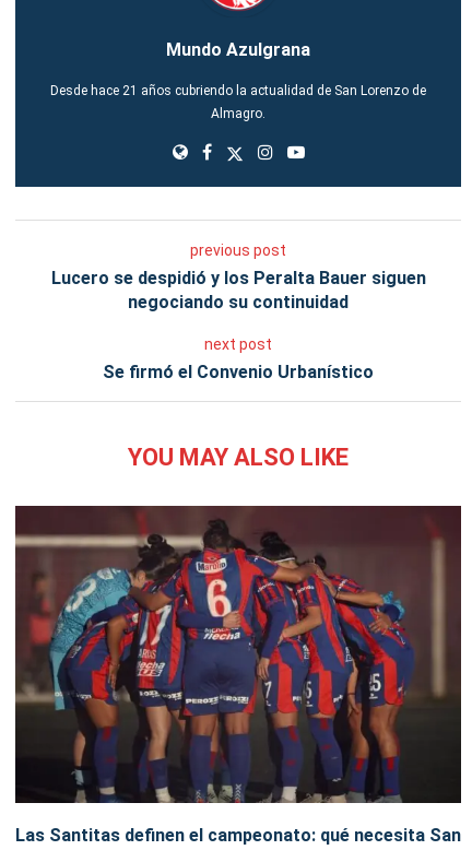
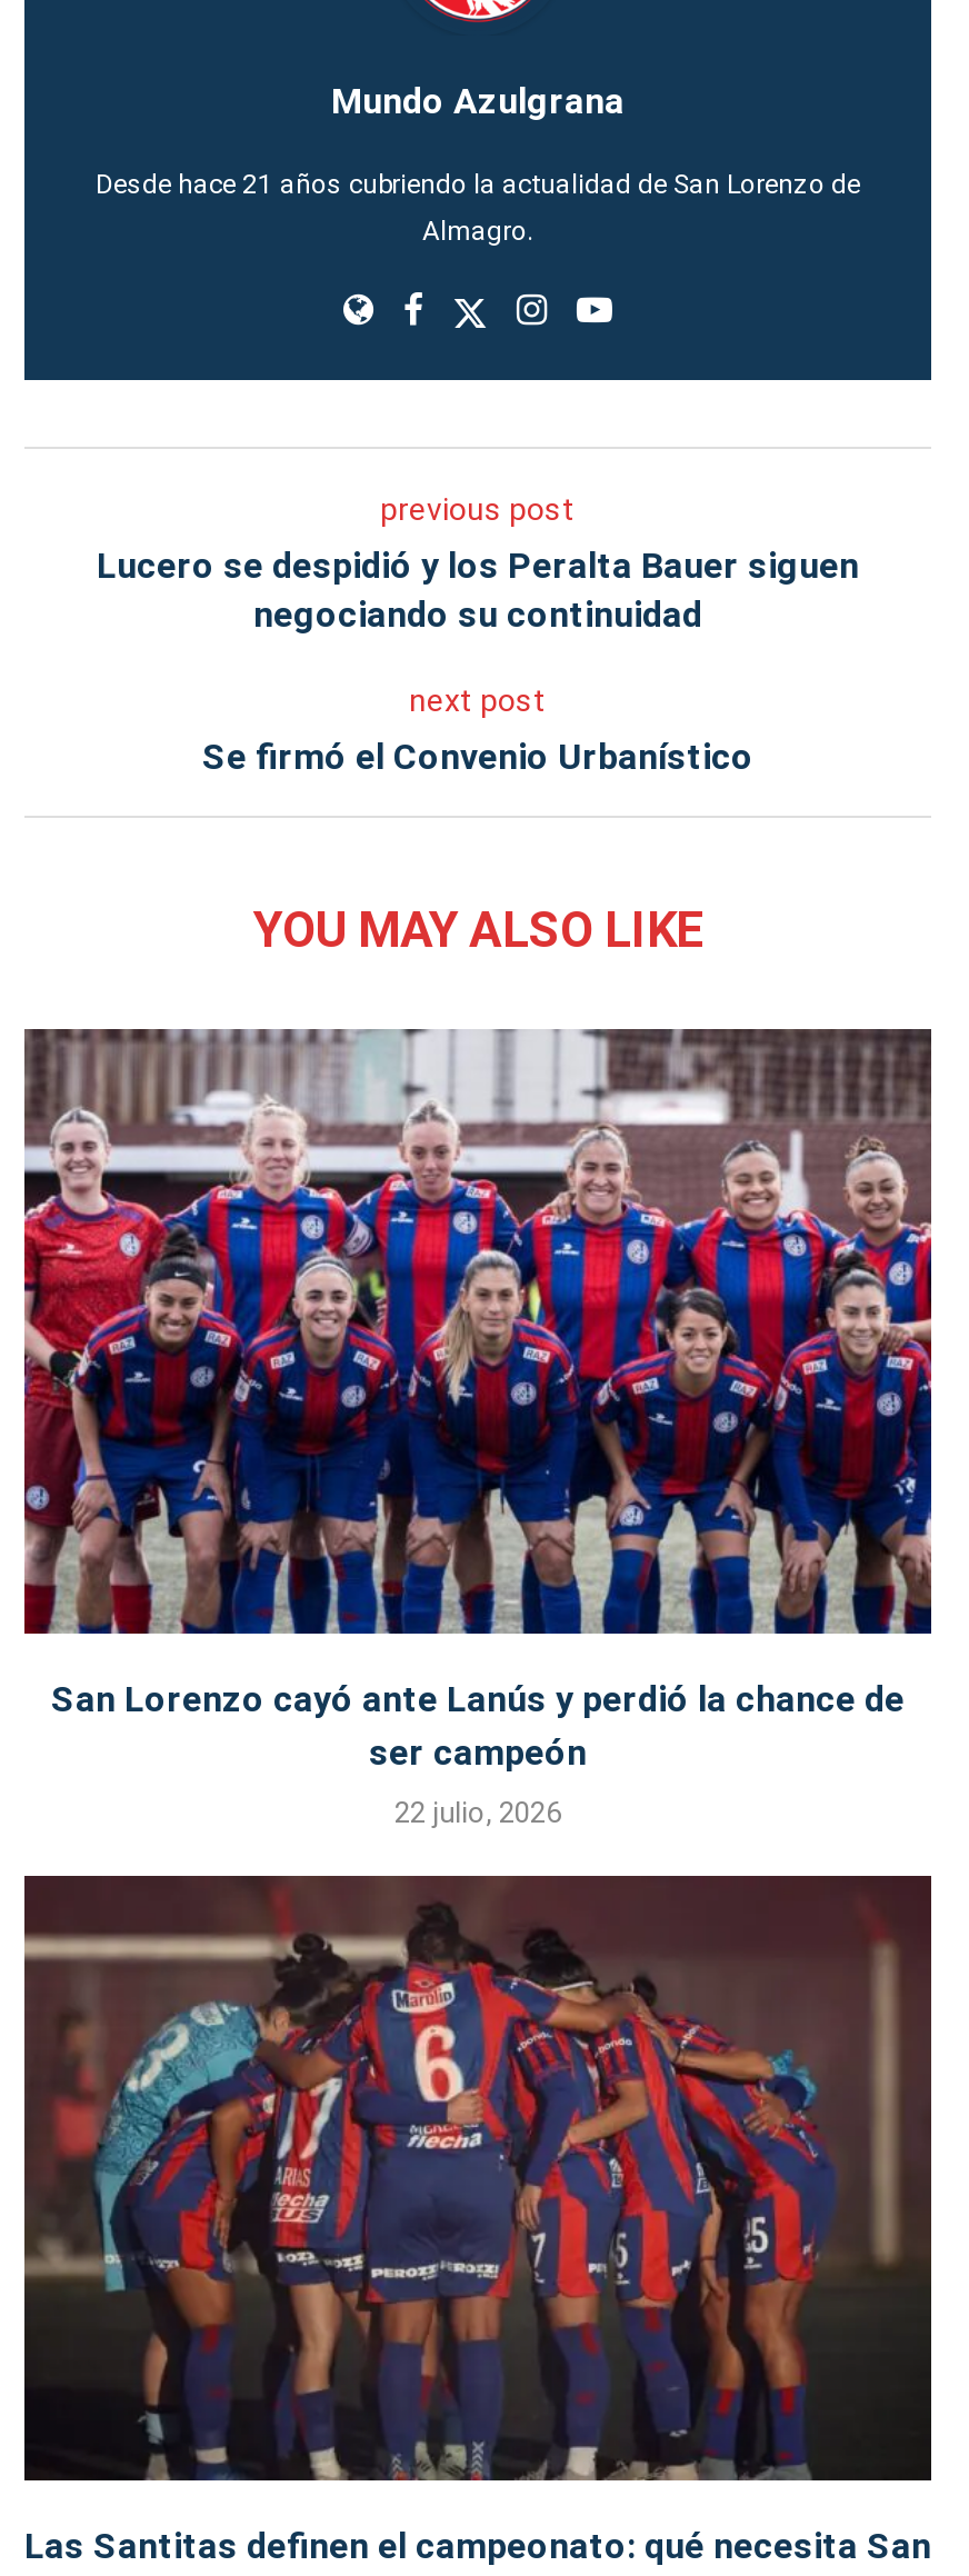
none -> [22,1029,933,1830] [image] | San Lorenzo cayó ante Lanús y perdió la chance de | ser campeón | 22 julio, 2026

